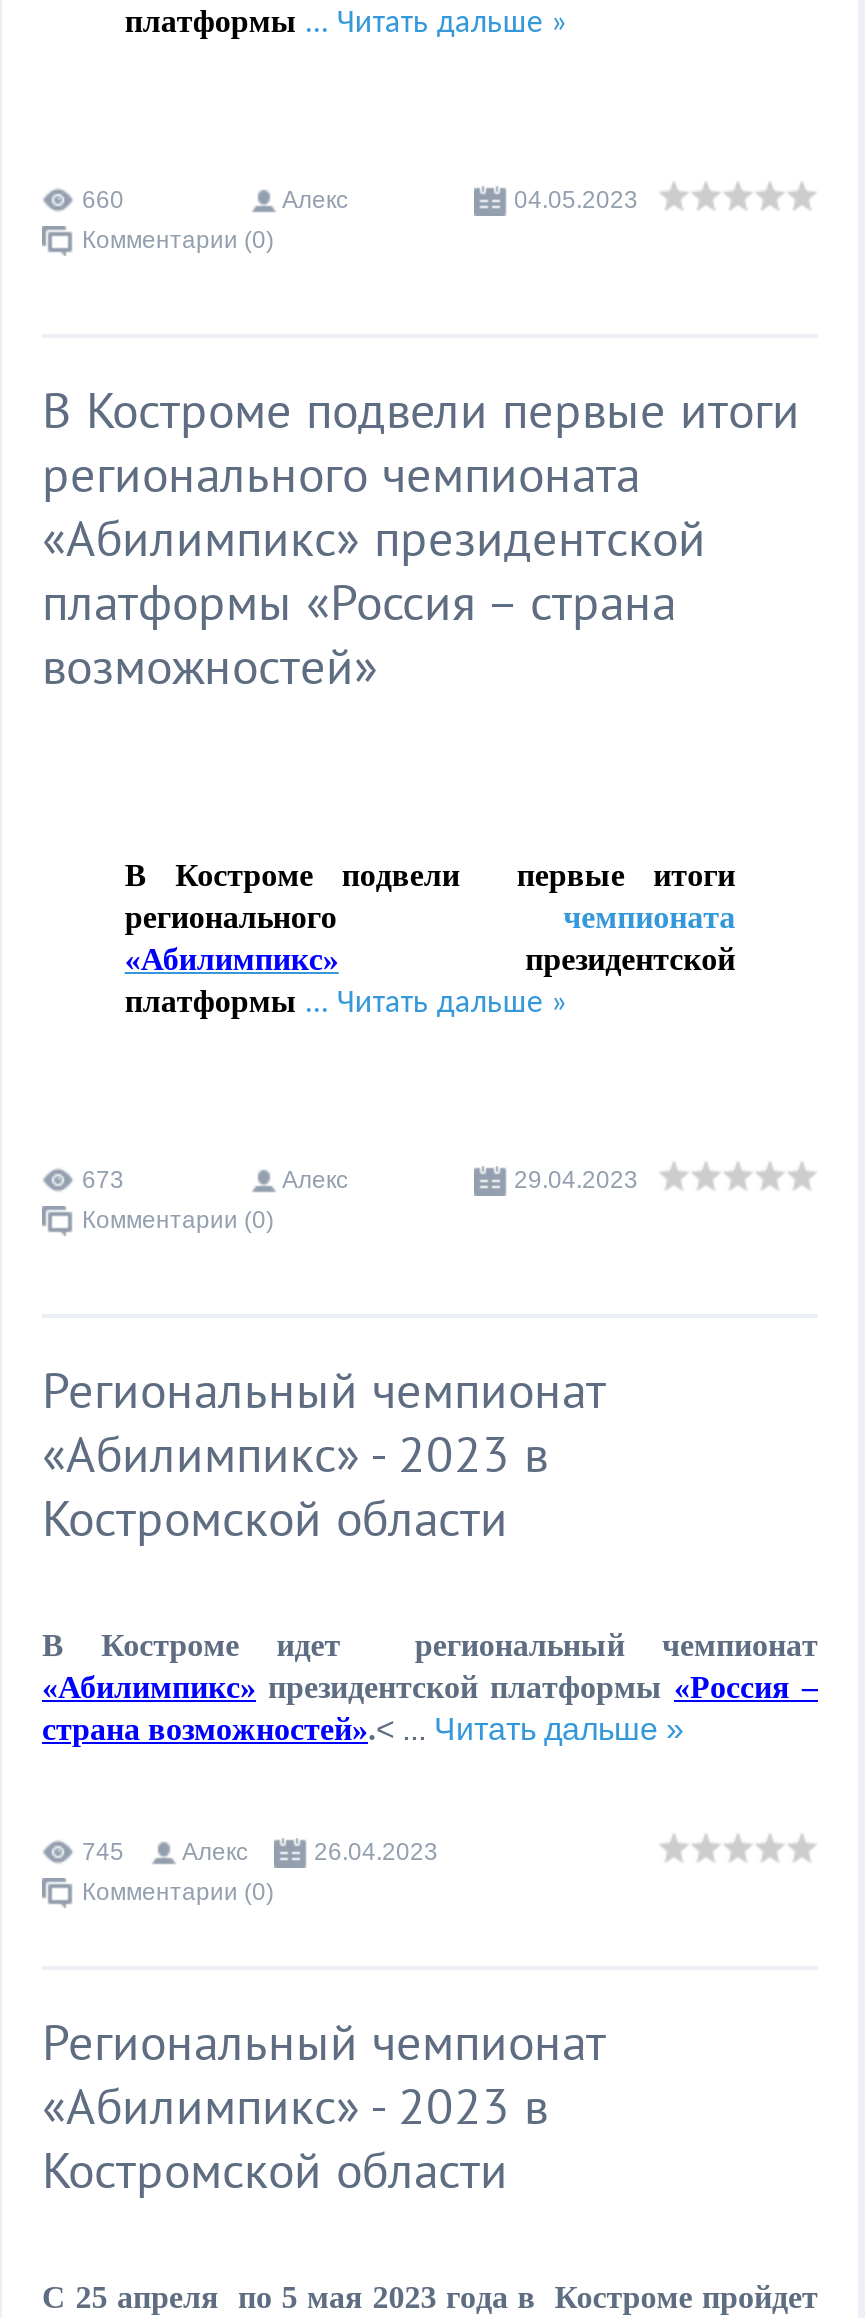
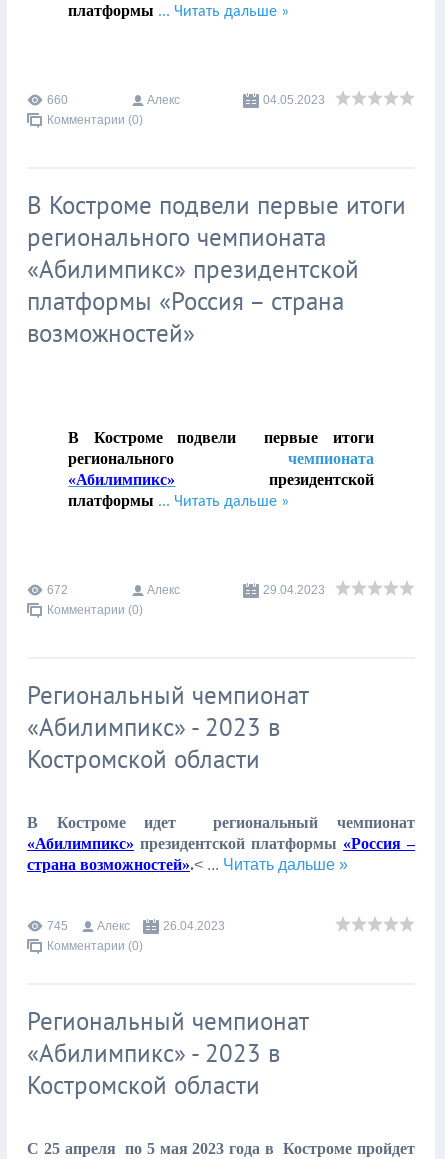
[82,1166,124,1194] 673 -> [47,583,68,597] 672

